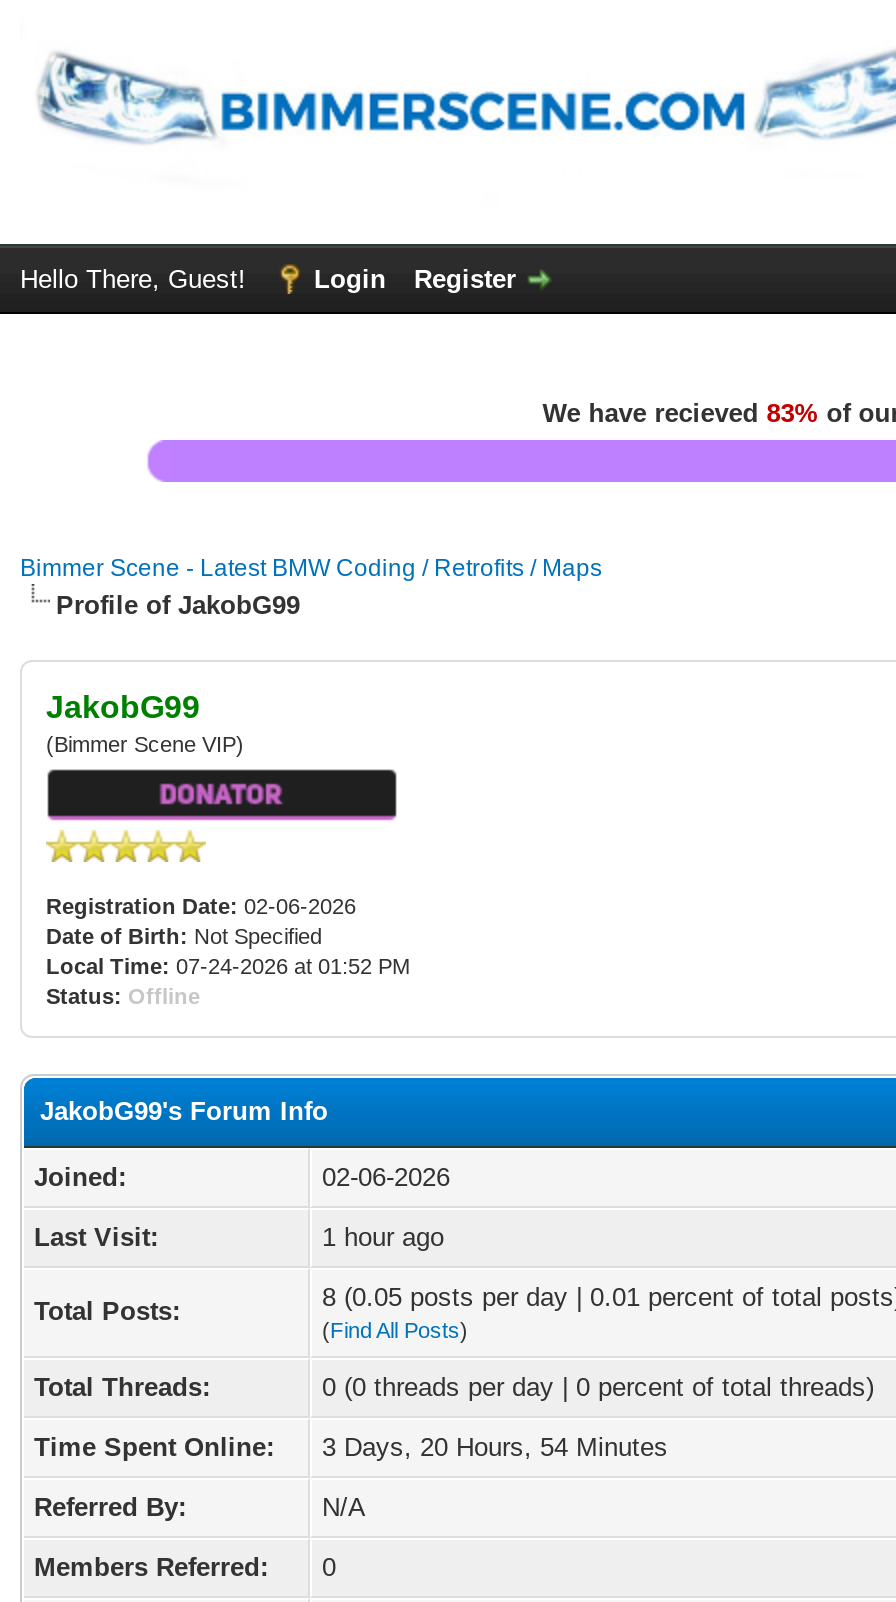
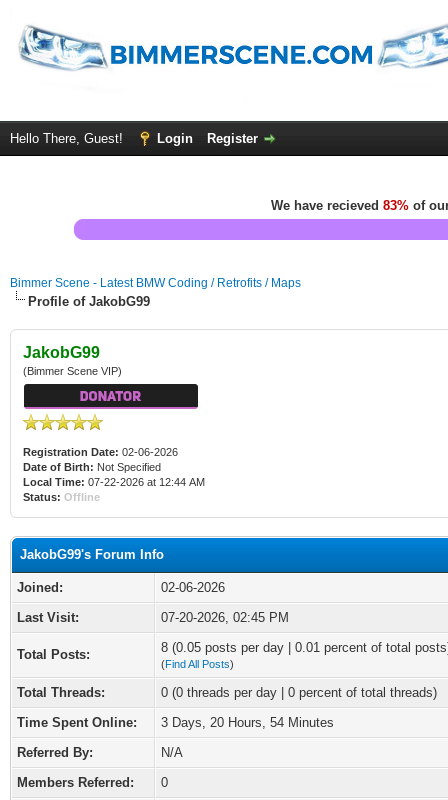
[46,954,410,978] Local Time: 07-24-2026 at 01:52 PM -> [23,476,205,488] Local Time: 07-22-2026 at 12:44 AM
[322,1222,444,1252] 1 hour ago -> [161,610,289,625] 07-20-2026, 02:45 PM

